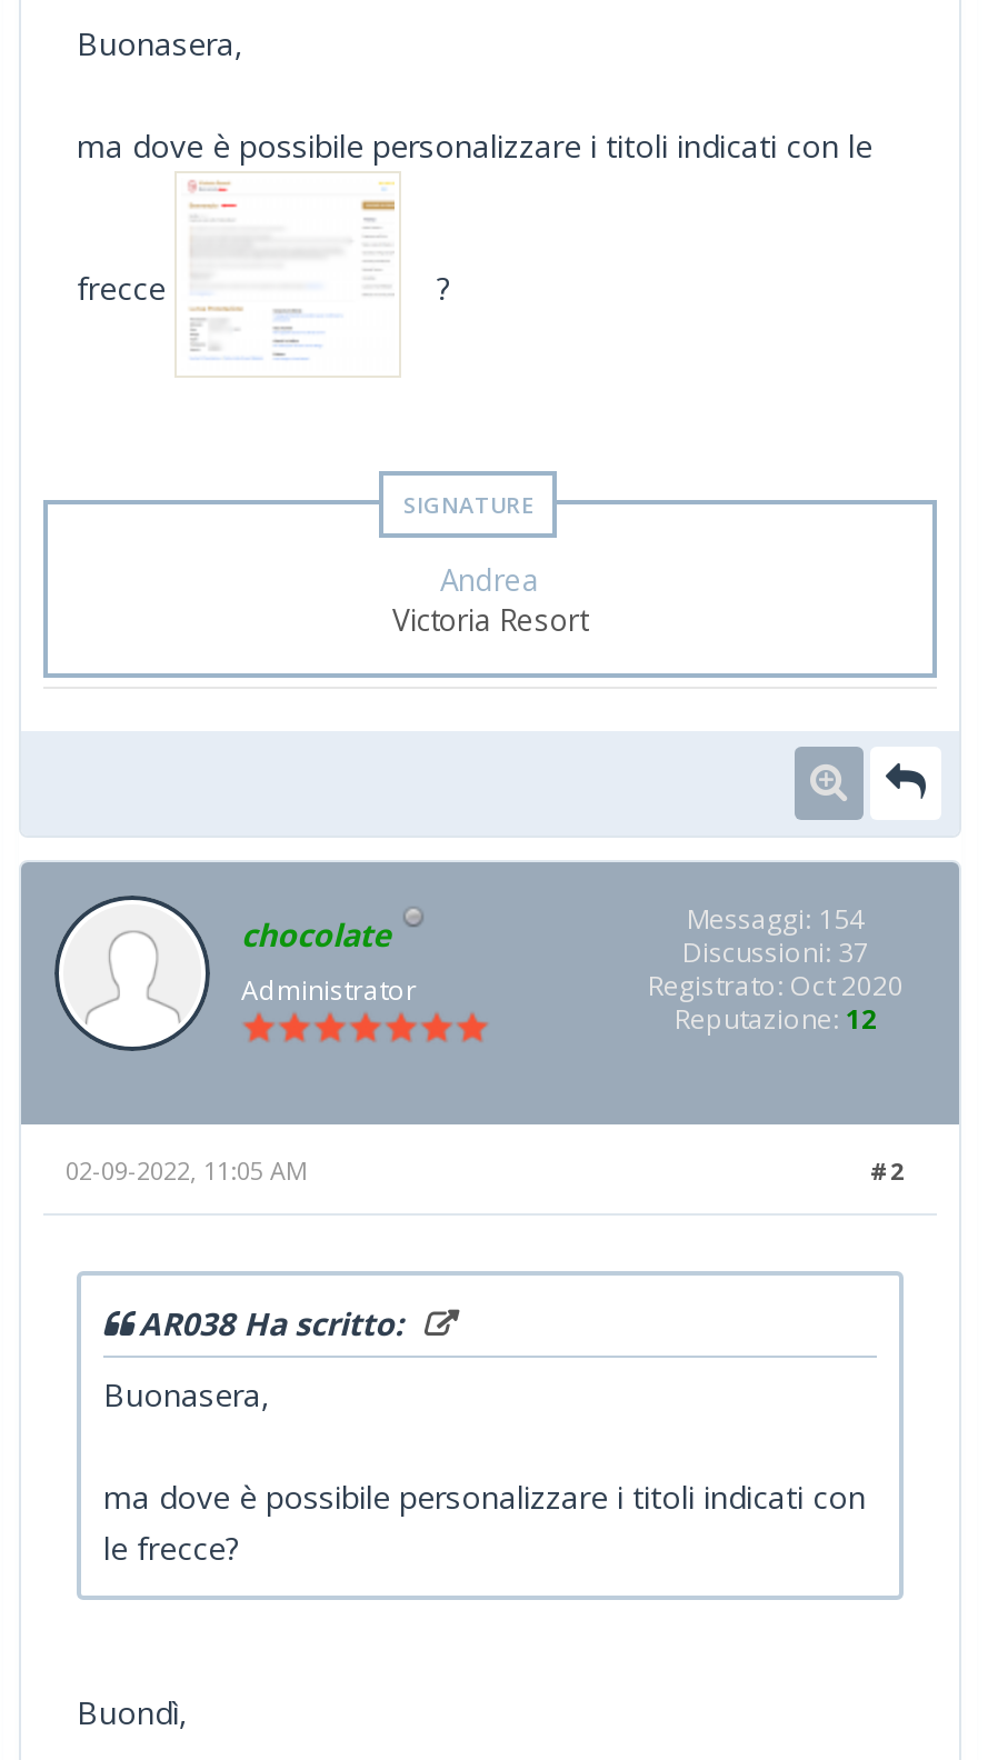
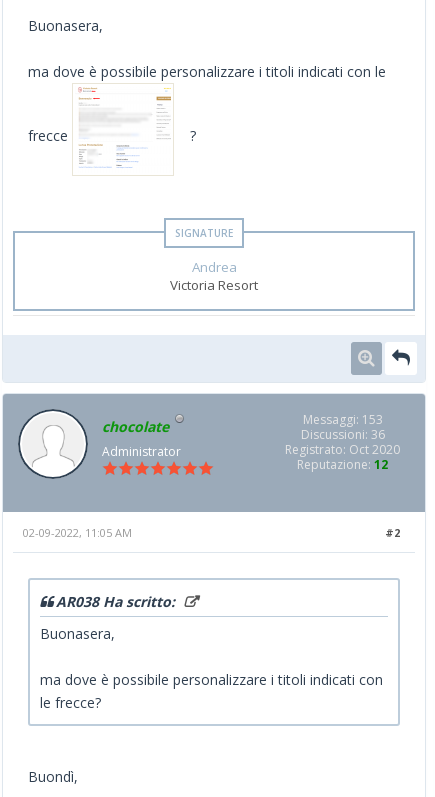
[687,899,865,937] Messaggi: 154 -> [302,411,382,428] Messaggi: 153
[682,933,869,970] Discussioni: 37 -> [300,426,384,443] Discussioni: 36

